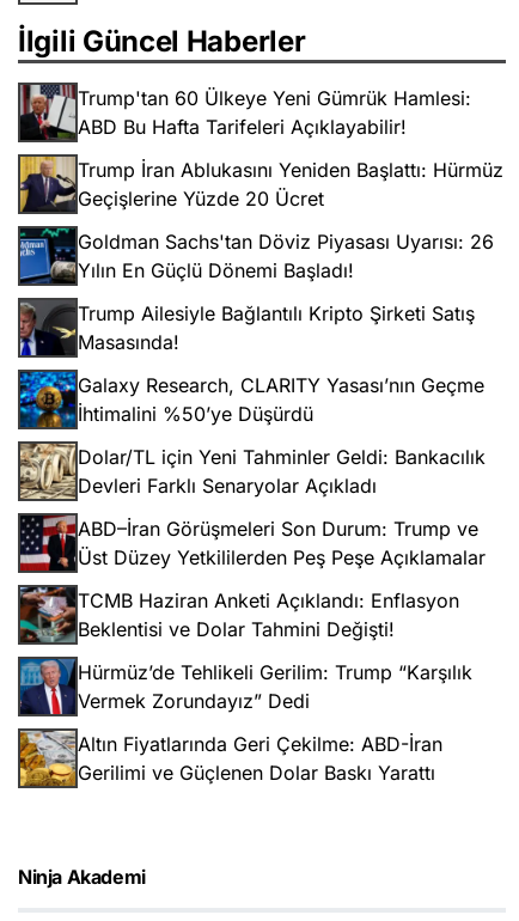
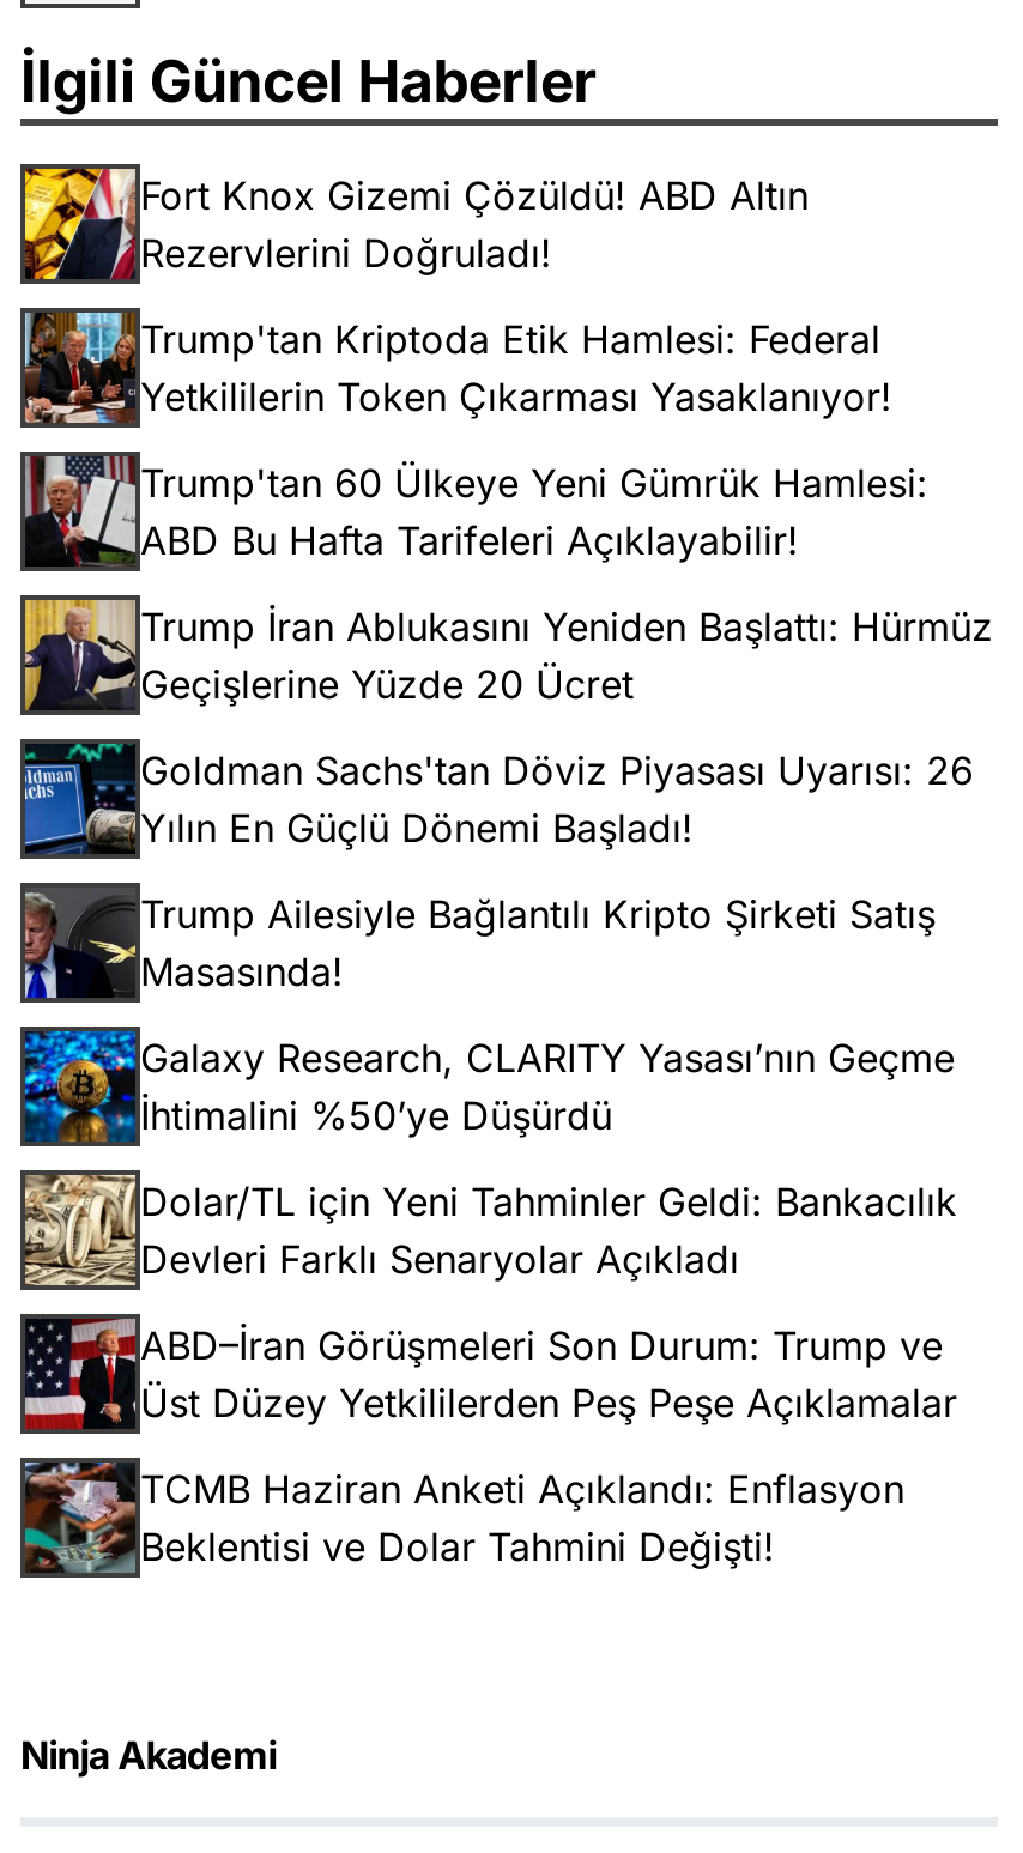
none -> [23,163,892,420] [image] | Fort Knox Gizemi Çözüldü! ABD Altın | Rezervlerini Doğruladı! | Trump'tan Kriptoda Etik Hamlesi: Federal | Yetkililerin Token Çıkarması Yasaklanıyor!
none -> [23,307,107,429] [image]
moved [19,81,503,641] -> [23,450,993,1570]: [image] | Trump'tan 60 Ülkeye Yeni Gümrük Hamlesi: | ABD Bu Hafta Tarifeleri Açıklayabilir! | ... | TCMB Haziran Anketi Açıklandı: Enflasyon | Beklentisi ve Dolar Tahmini Değişti!
[19,657,472,784] [image] | Hürmüz’de Tehlikeli Gerilim: Trump “Karşılık | Vermek Zorundayız” Dedi | Altın Fiyatlarında Geri Çekilme: ABD-İran | Gerilimi ve Güçlenen Dolar Baskı Yarattı -> none
[19,728,61,788] [image] -> none

